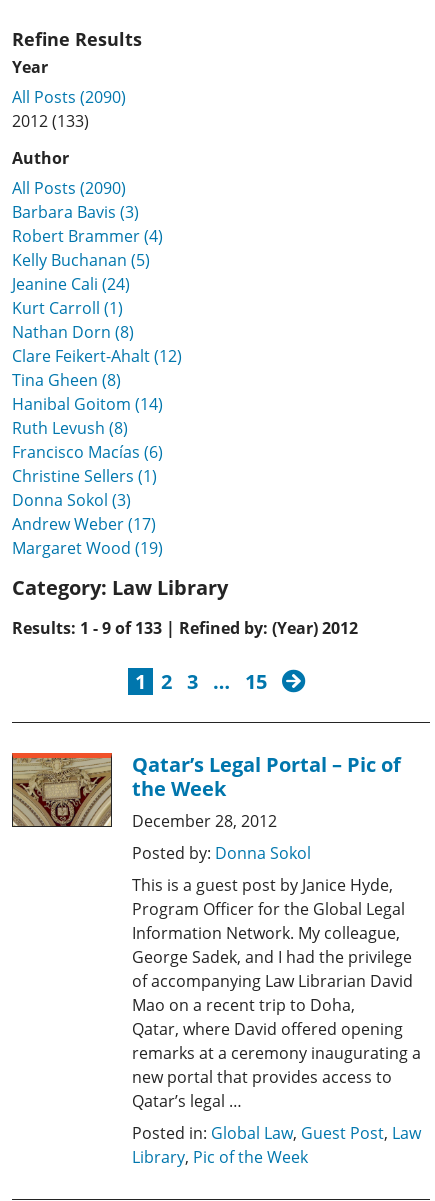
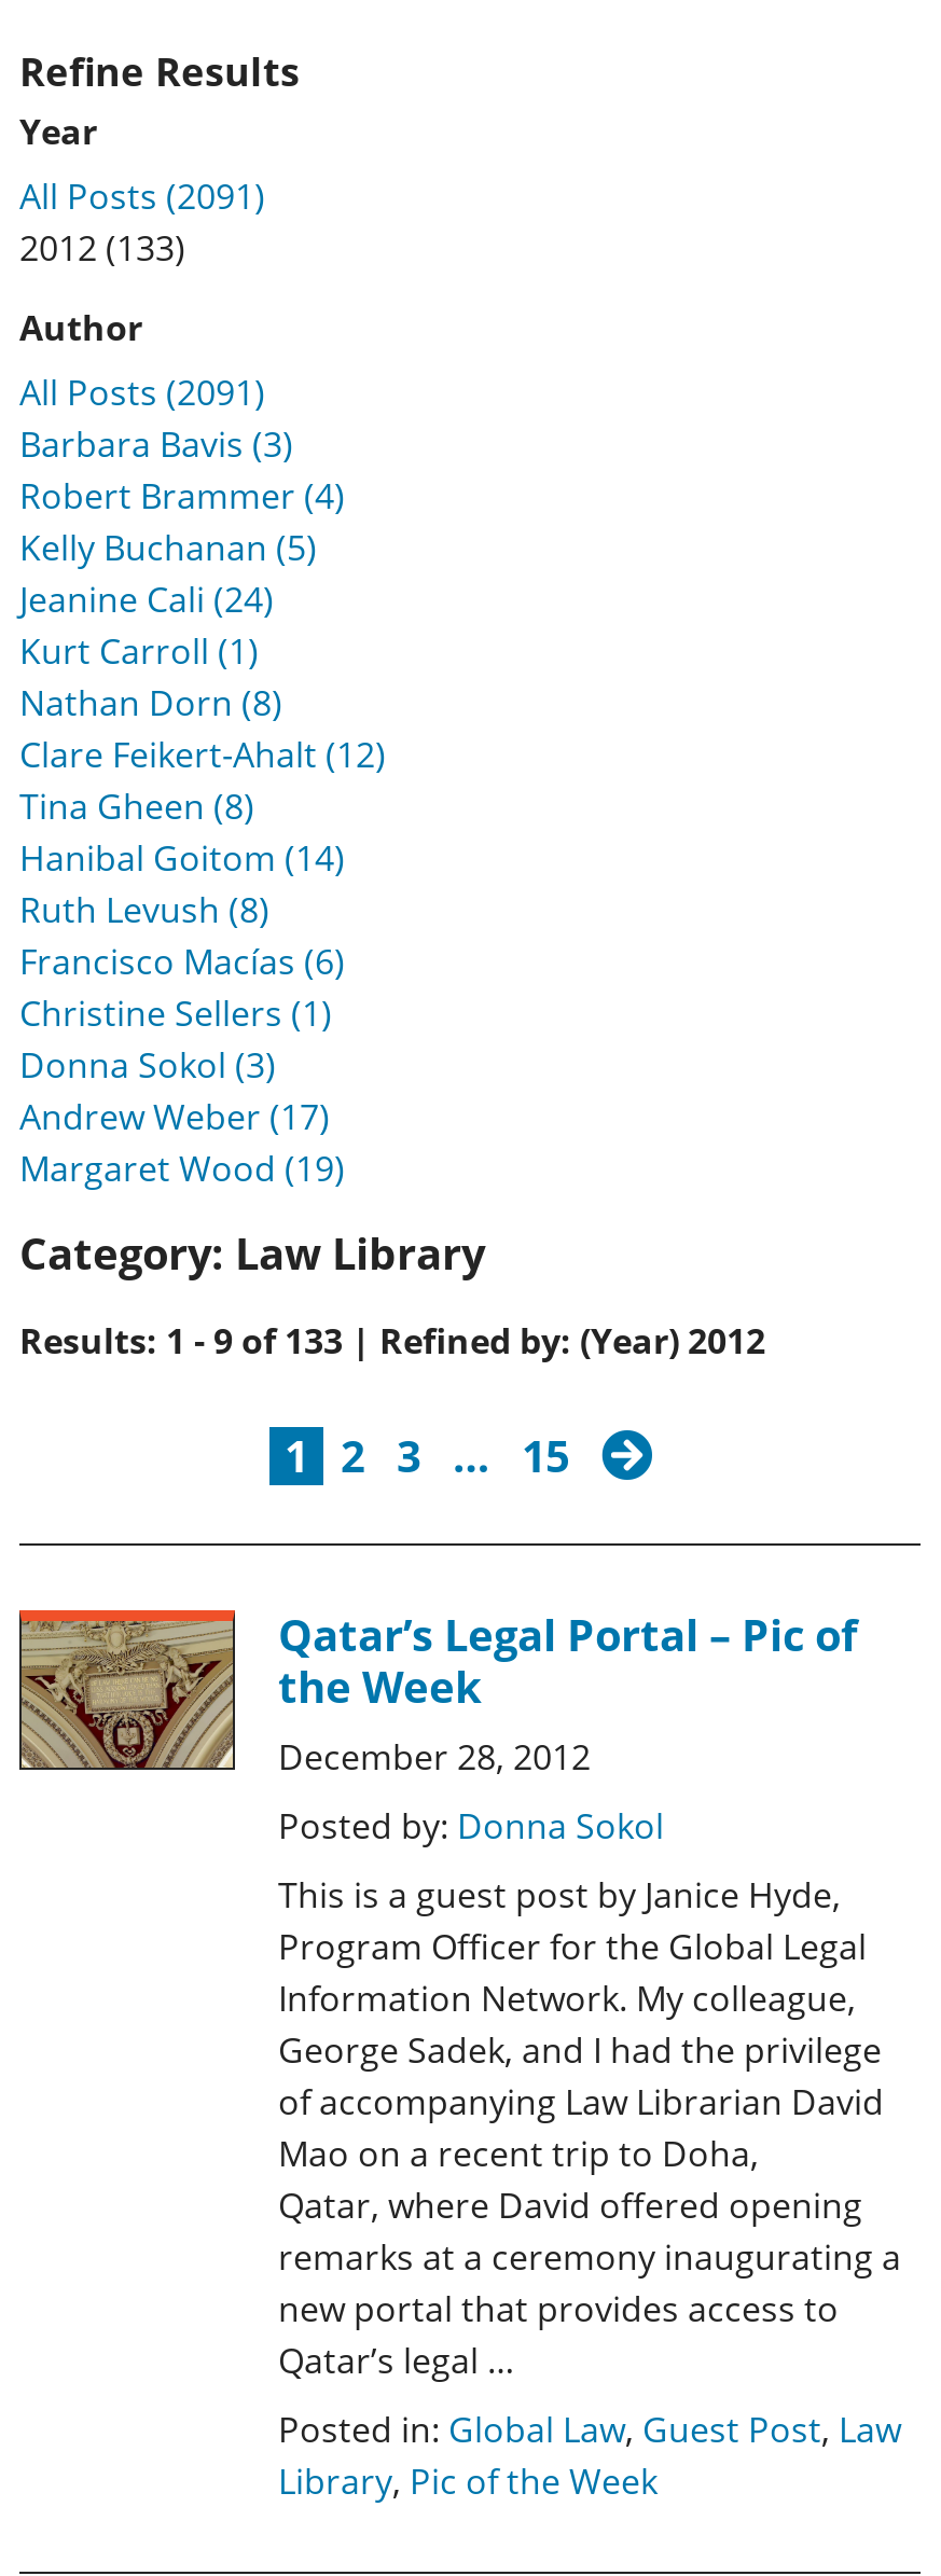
[12,86,126,108] All Posts (2090) -> [19,173,265,220] All Posts (2091)
[12,177,126,199] All Posts (2090) -> [19,369,265,416] All Posts (2091)

